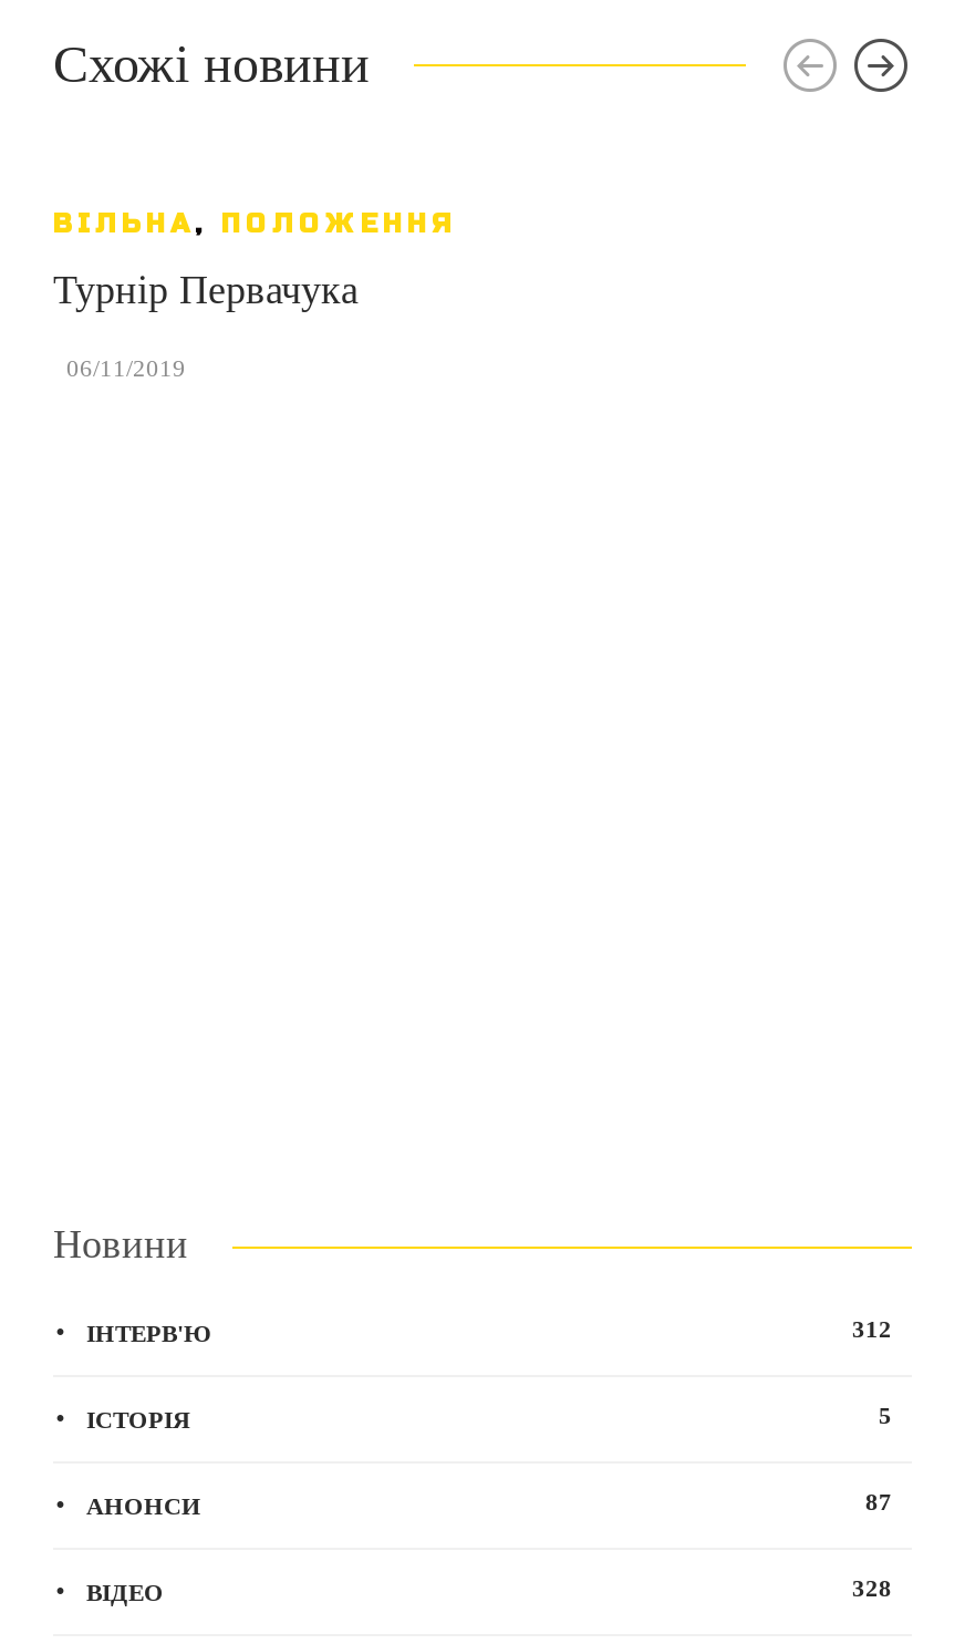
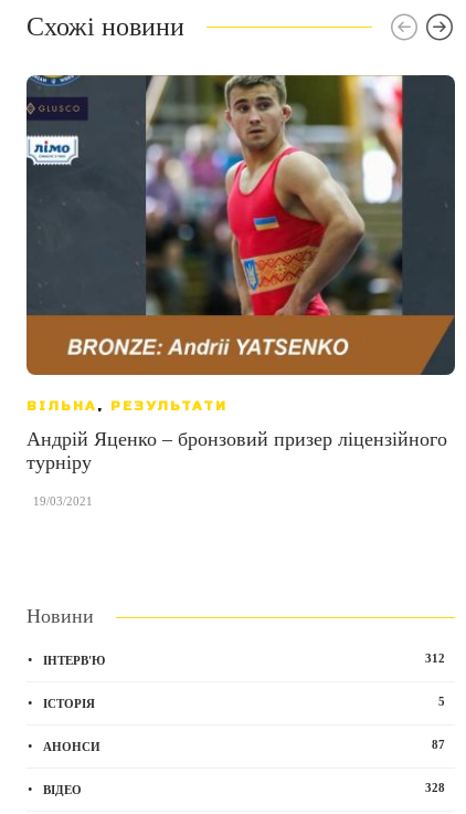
none -> [25,74,456,376] [image]
[53,208,456,239] ВІЛЬНА, ПОЛОЖЕННЯ -> [27,399,227,414] ВІЛЬНА, РЕЗУЛЬТАТИ
[53,267,359,312] Турнір Первачука -> [27,428,447,474] Андрій Яценко – бронзовий призер ліцензійного | турніру
[53,354,186,380] , 06/11/2019 -> [27,495,93,508] , 19/03/2021

